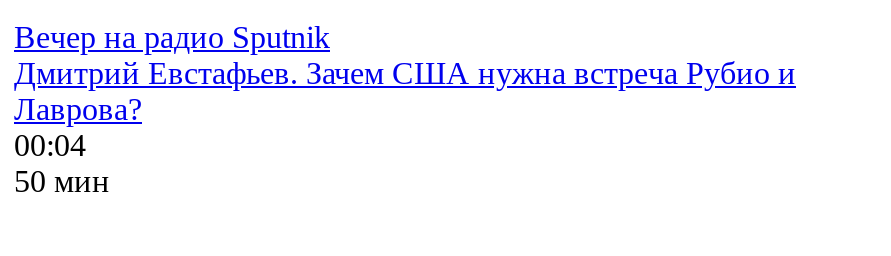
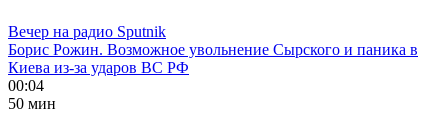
[14,56,796,126] Дмитрий Евстафьев. Зачем США нужна встреча Рубио и | Лаврова? -> [8,41,418,76] Борис Рожин. Возможное увольнение Сырского и паника в | Киева из-за ударов ВС РФ

